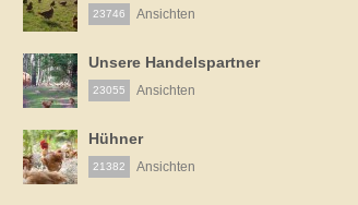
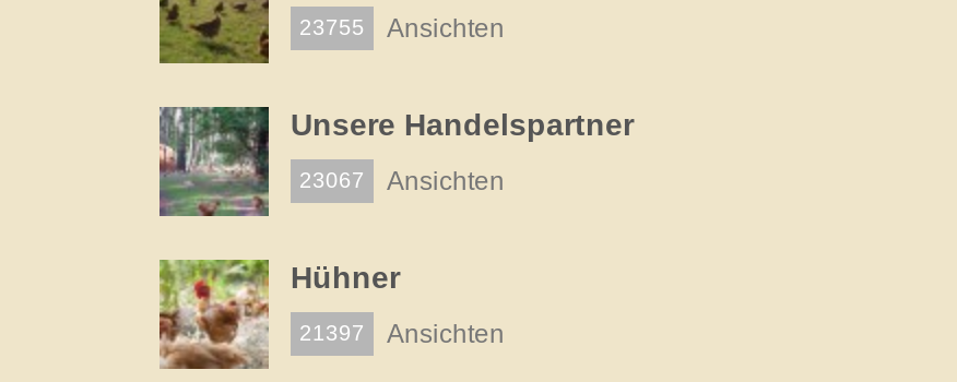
[93,7,195,22] 23746 Ansichten -> [299,14,505,44] 23755 Ansichten
[93,83,195,98] 23055 Ansichten -> [299,166,505,197] 23067 Ansichten
[93,159,195,175] 21382 Ansichten -> [299,319,505,350] 21397 Ansichten

